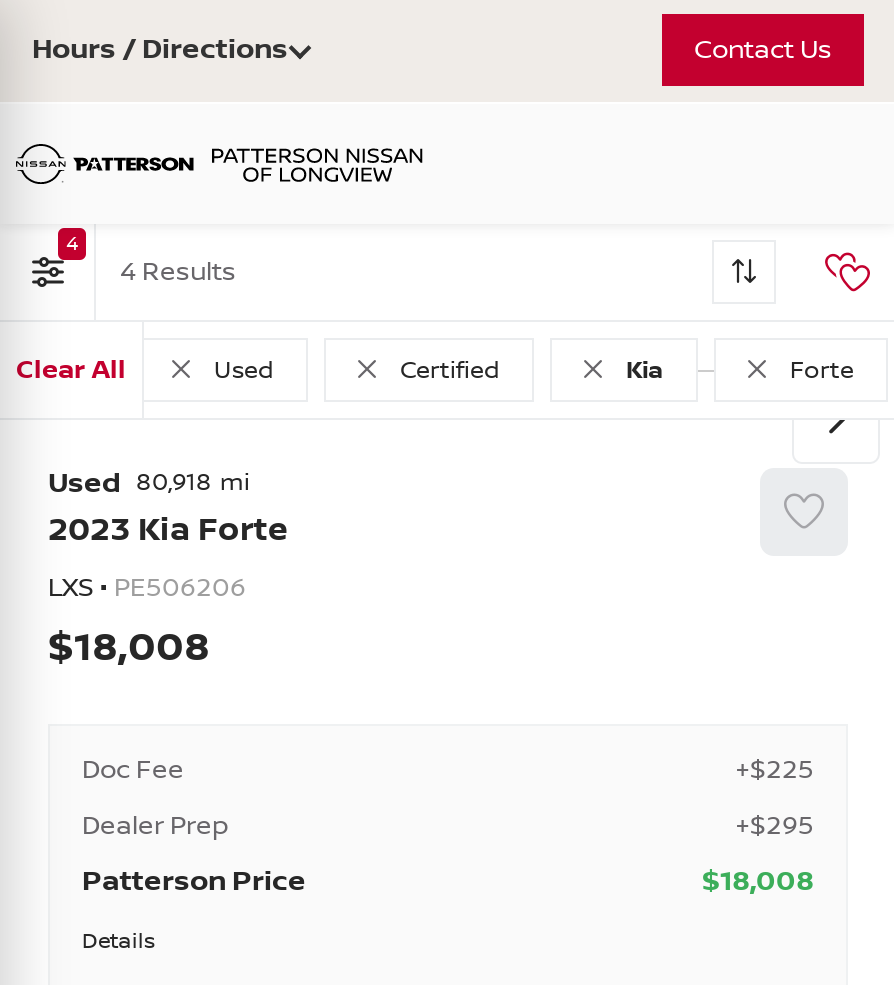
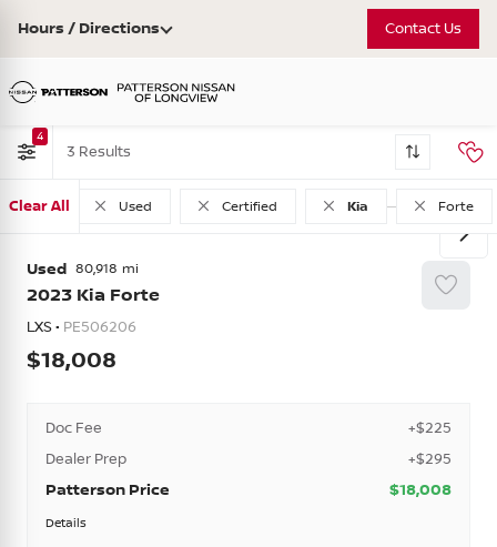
[120,256,136,288] 4 -> [67,143,75,161] 3

